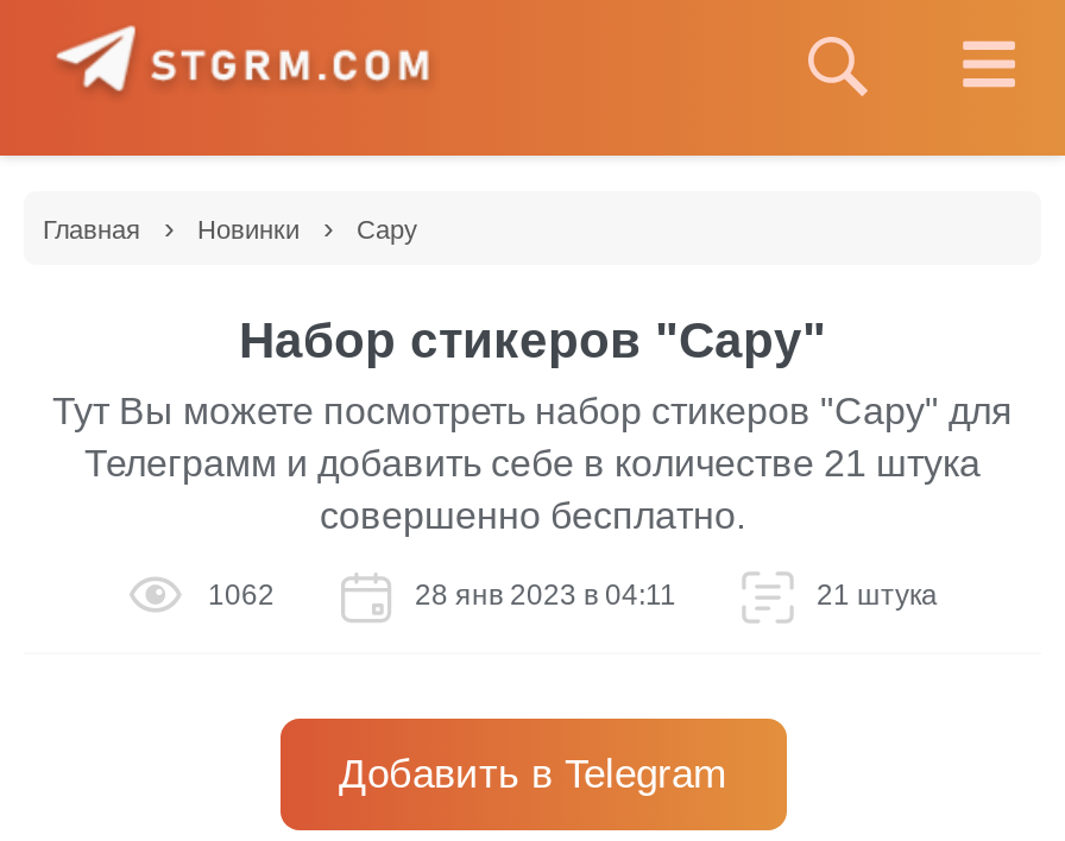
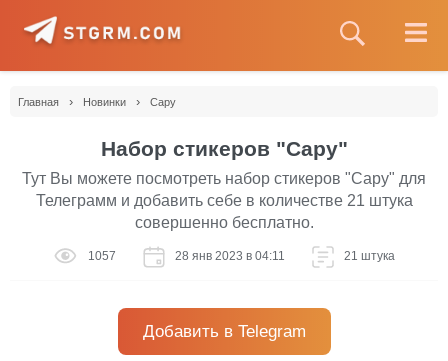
[201,579,275,612] 1062 -> [84,249,115,263] 1057

